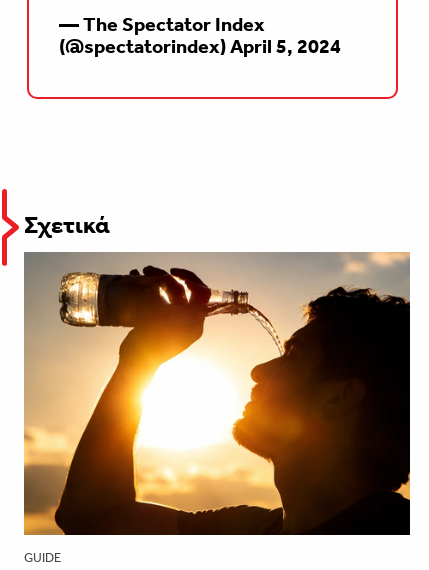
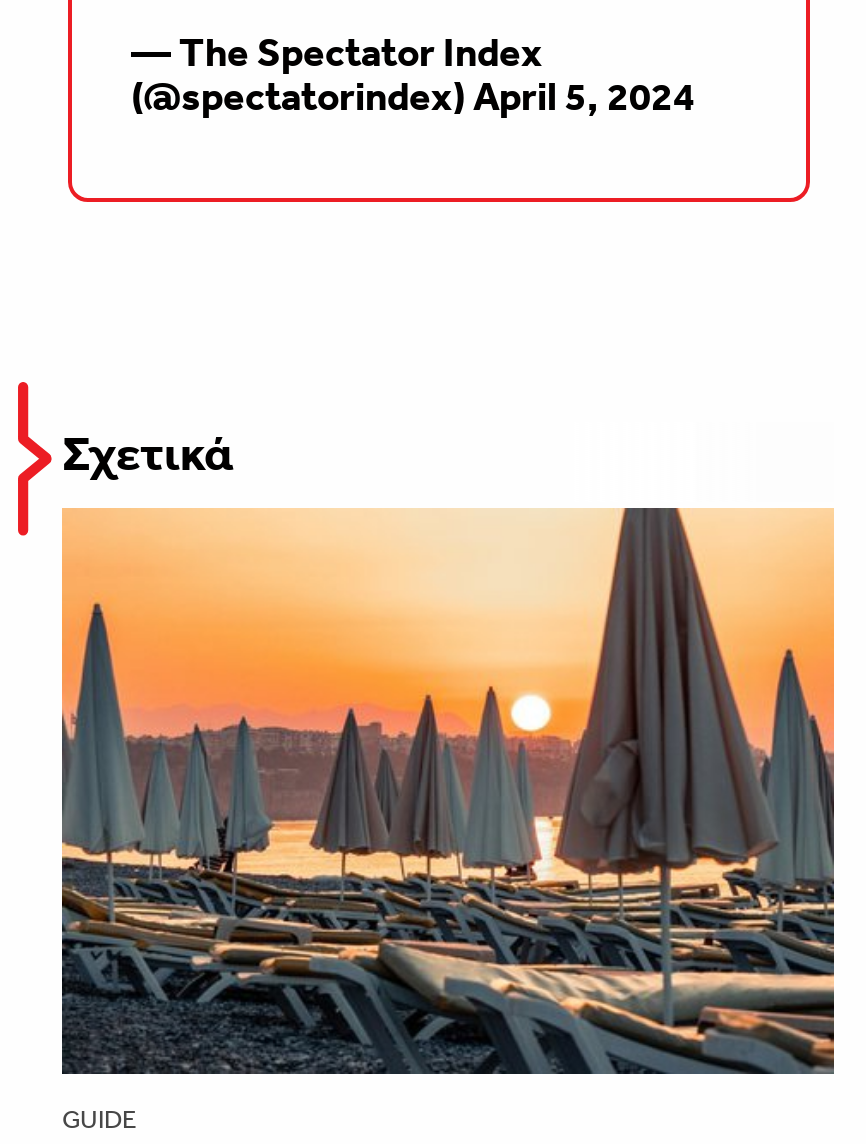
[23,251,411,536] [image] -> [60,506,836,1076] [image]

